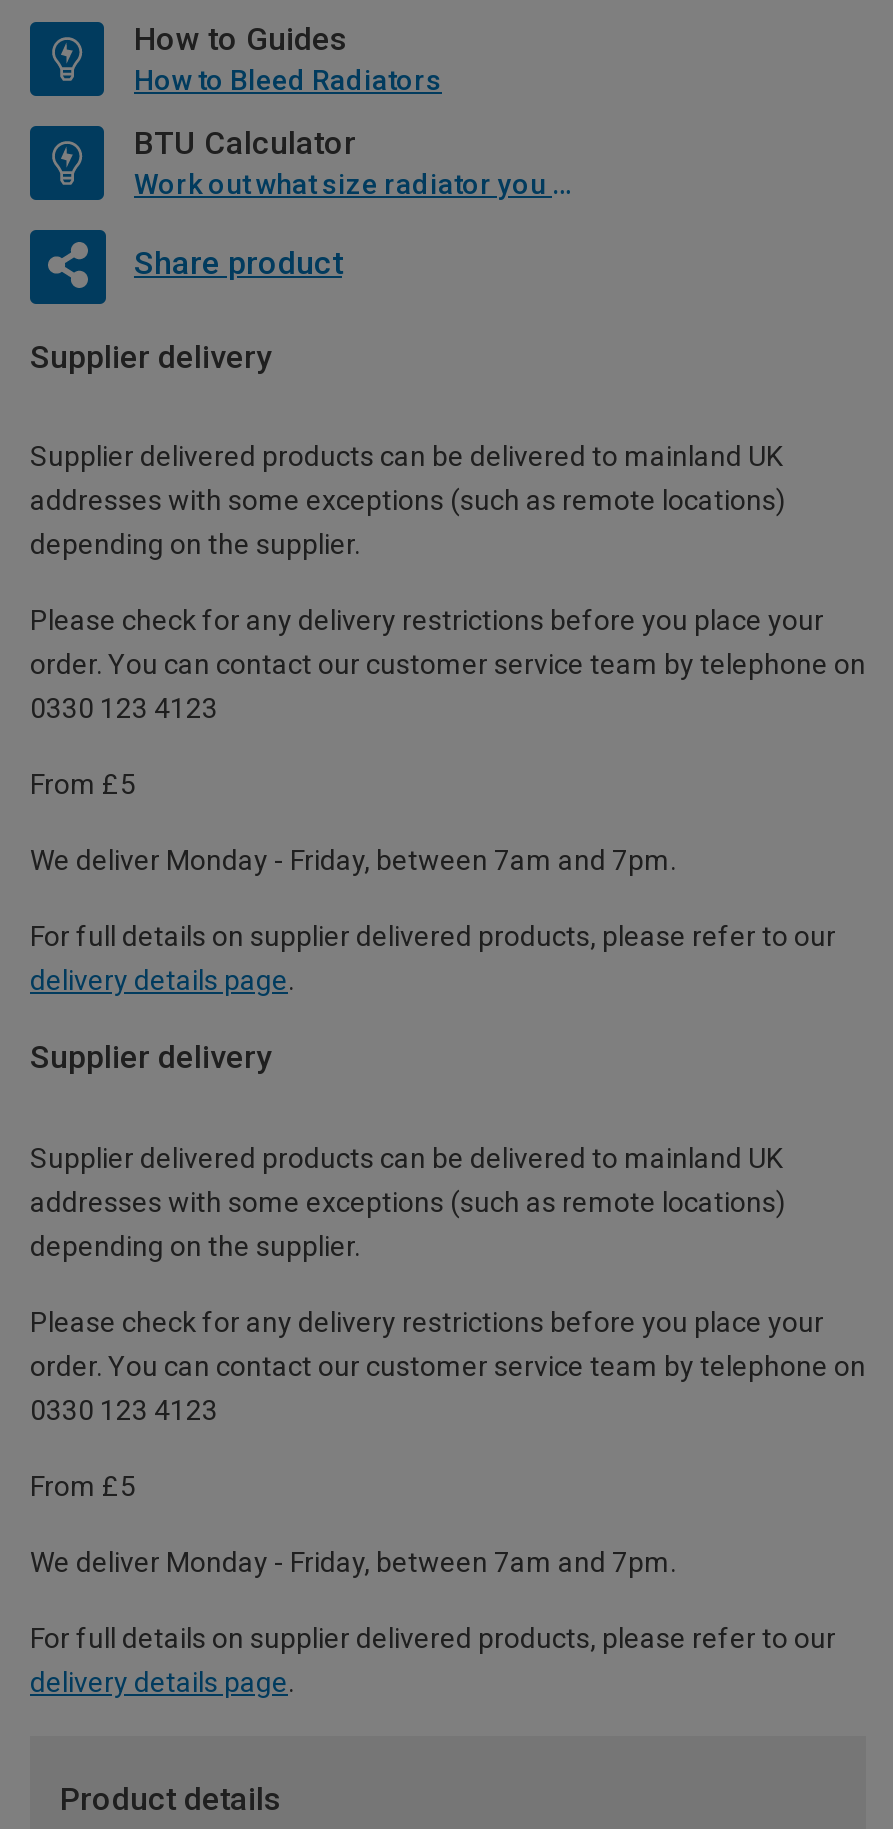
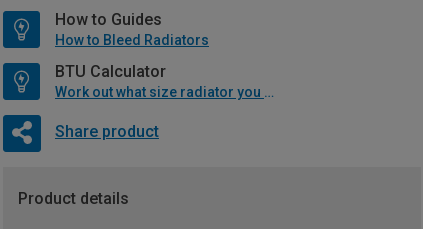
[30,337,866,1698] Supplier delivery | Supplier delivered products can be delivered to mainland UK | addresses with some exceptions (such as remote locations) | depending on the supplier. | Please check for any delivery restrictions before you place your | order. You can contact our customer service team by telephone on | 0330 123 4123 | From £5 | We deliver Monday - Friday, between 7am and 7pm. | For full details on supplier delivered products, please refer to our | delivery details page. | Supplier delivery | Supplier delivered products can be delivered to mainland UK | addresses with some exceptions (such as remote locations) | depending on the supplier. | Please check for any delivery restrictions before you place your | order. You can contact our customer service team by telephone on | 0330 123 4123 | From £5 | We deliver Monday - Friday, between 7am and 7pm. | For full details on supplier delivered products, please refer to our | delivery details page. -> none

